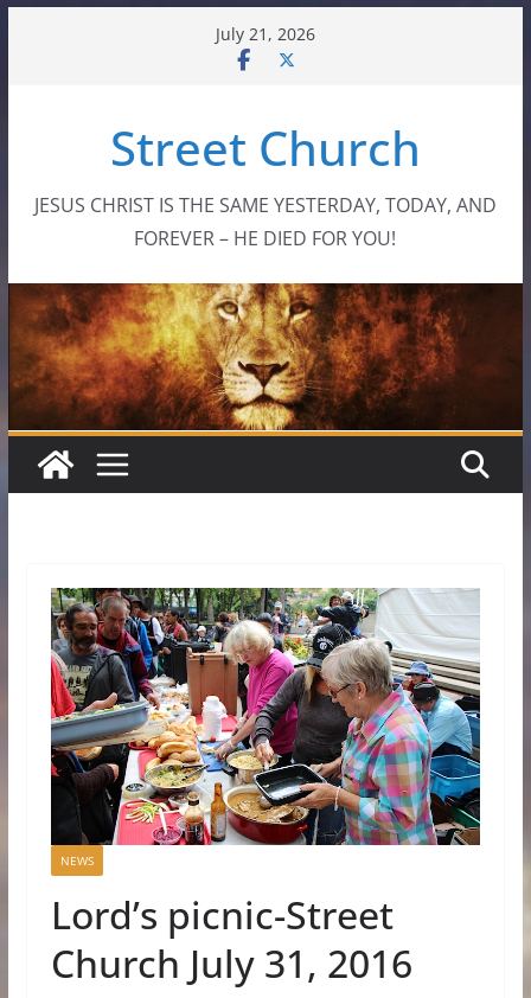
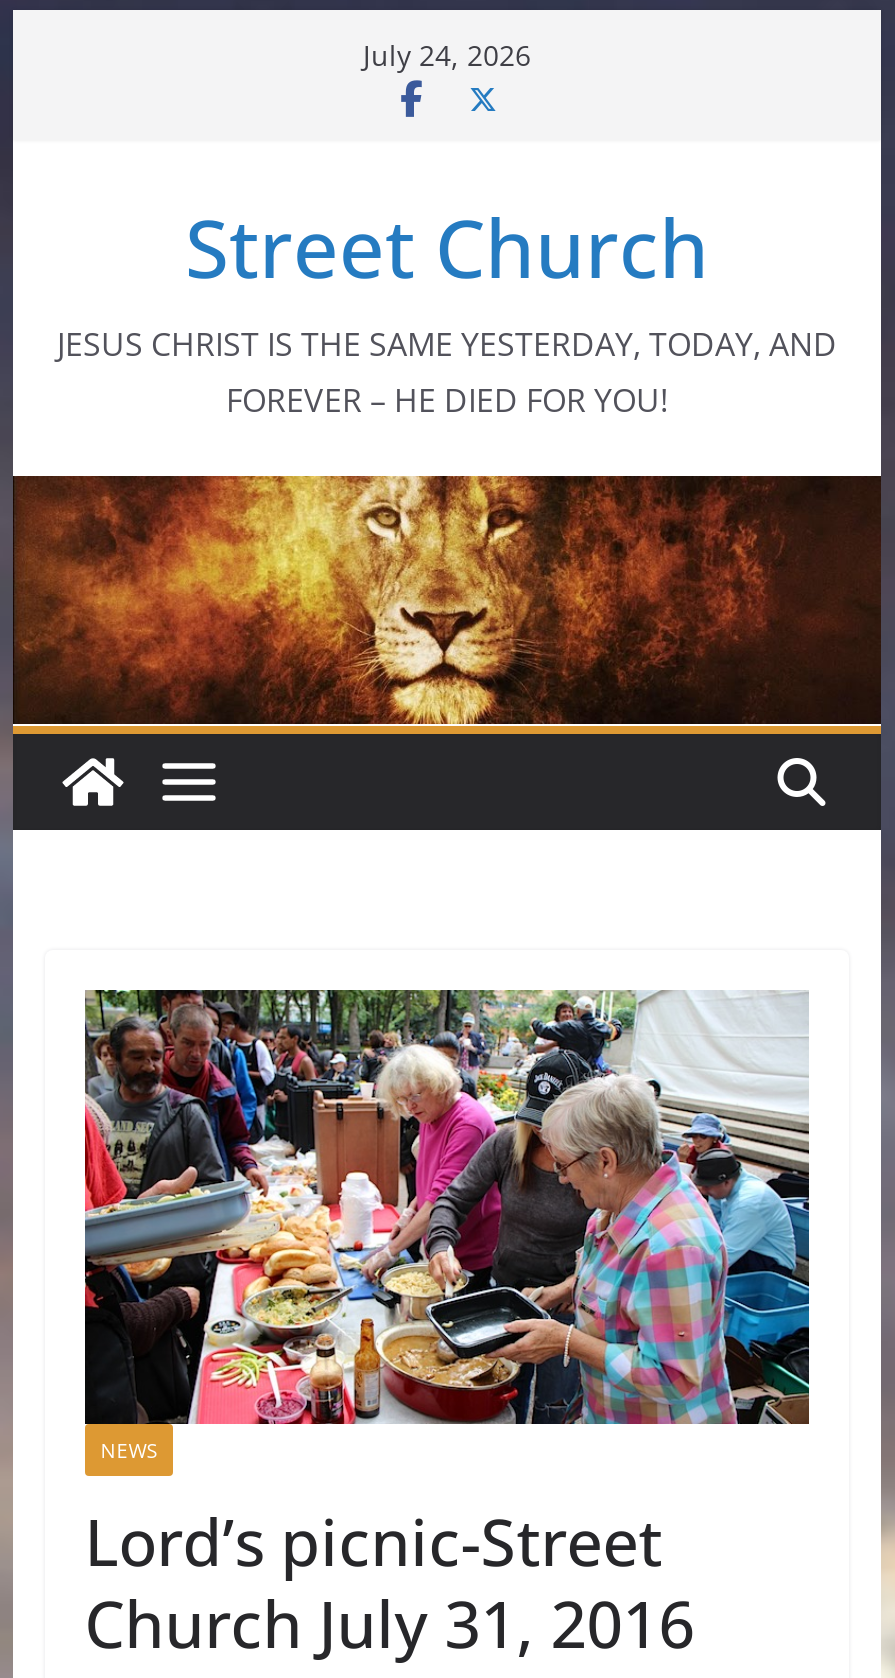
[216,23,315,45] July 21, 2026 -> [363,36,531,74] July 24, 2026

